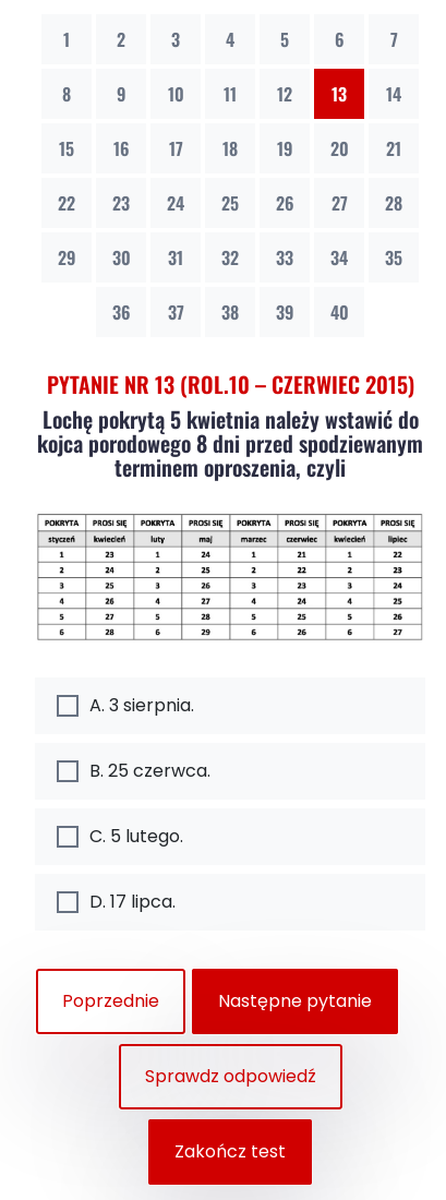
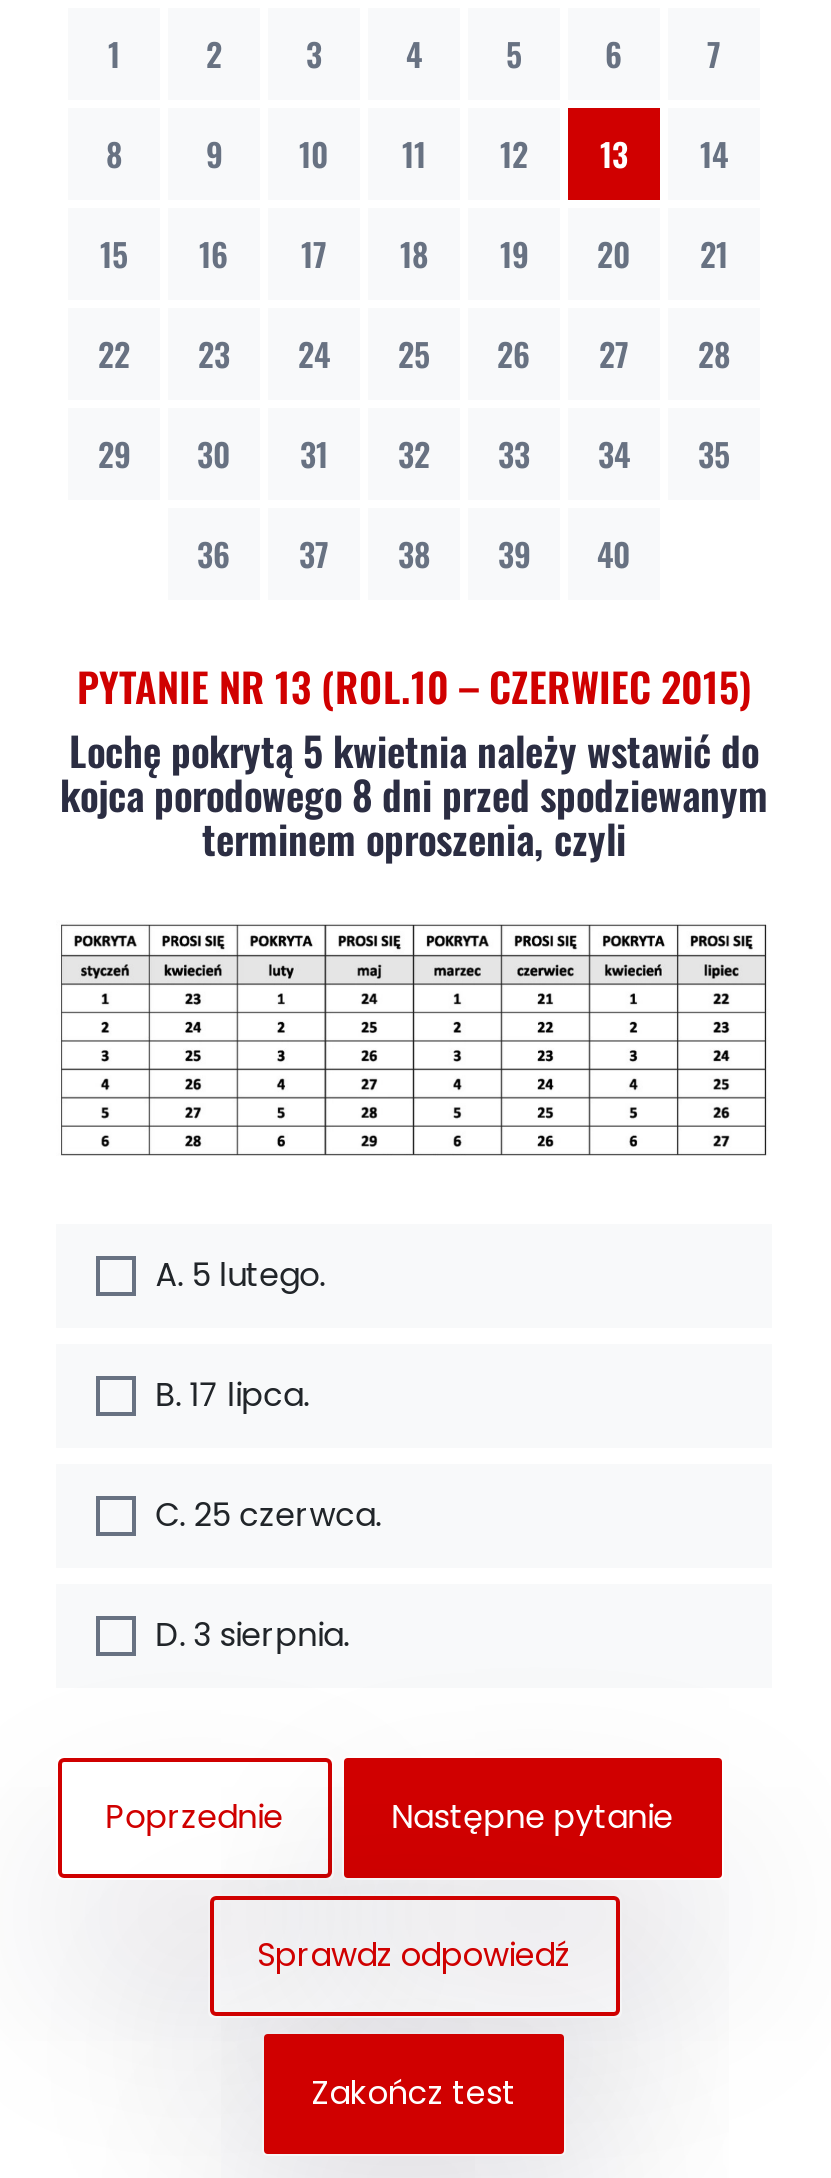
[89,693,194,718] A. 3 sierpnia. -> [156,1252,326,1298] A. 5 lutego.
[89,758,210,783] B. 25 czerwca. -> [156,1372,310,1418] B. 17 lipca.
[89,824,183,849] C. 5 lutego. -> [156,1492,382,1538] C. 25 czerwca.
[89,889,175,914] D. 17 lipca. -> [156,1612,350,1658] D. 3 sierpnia.

